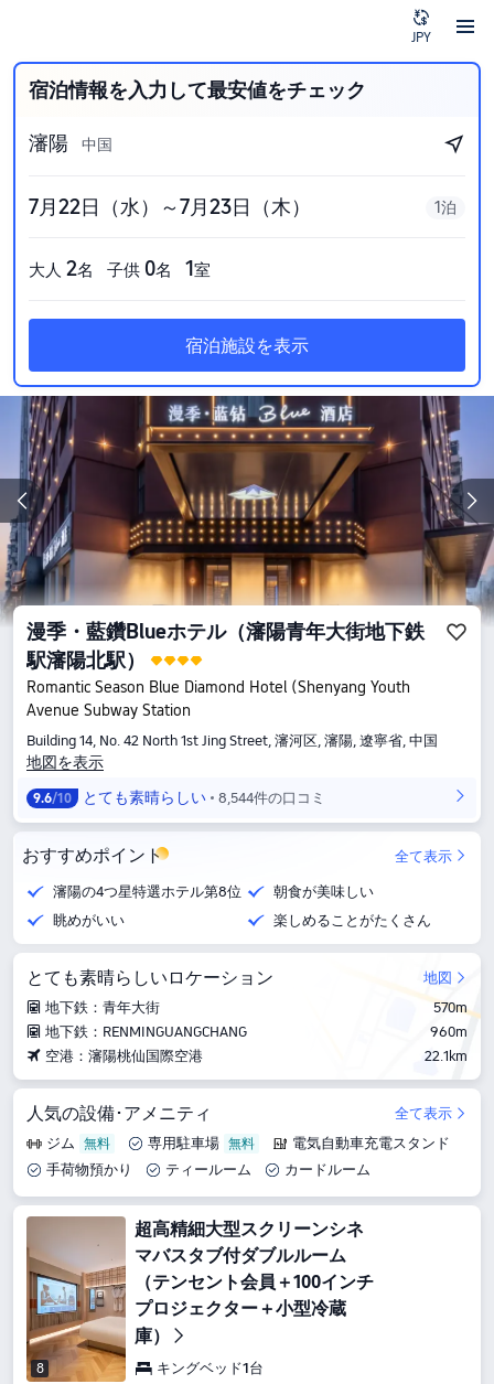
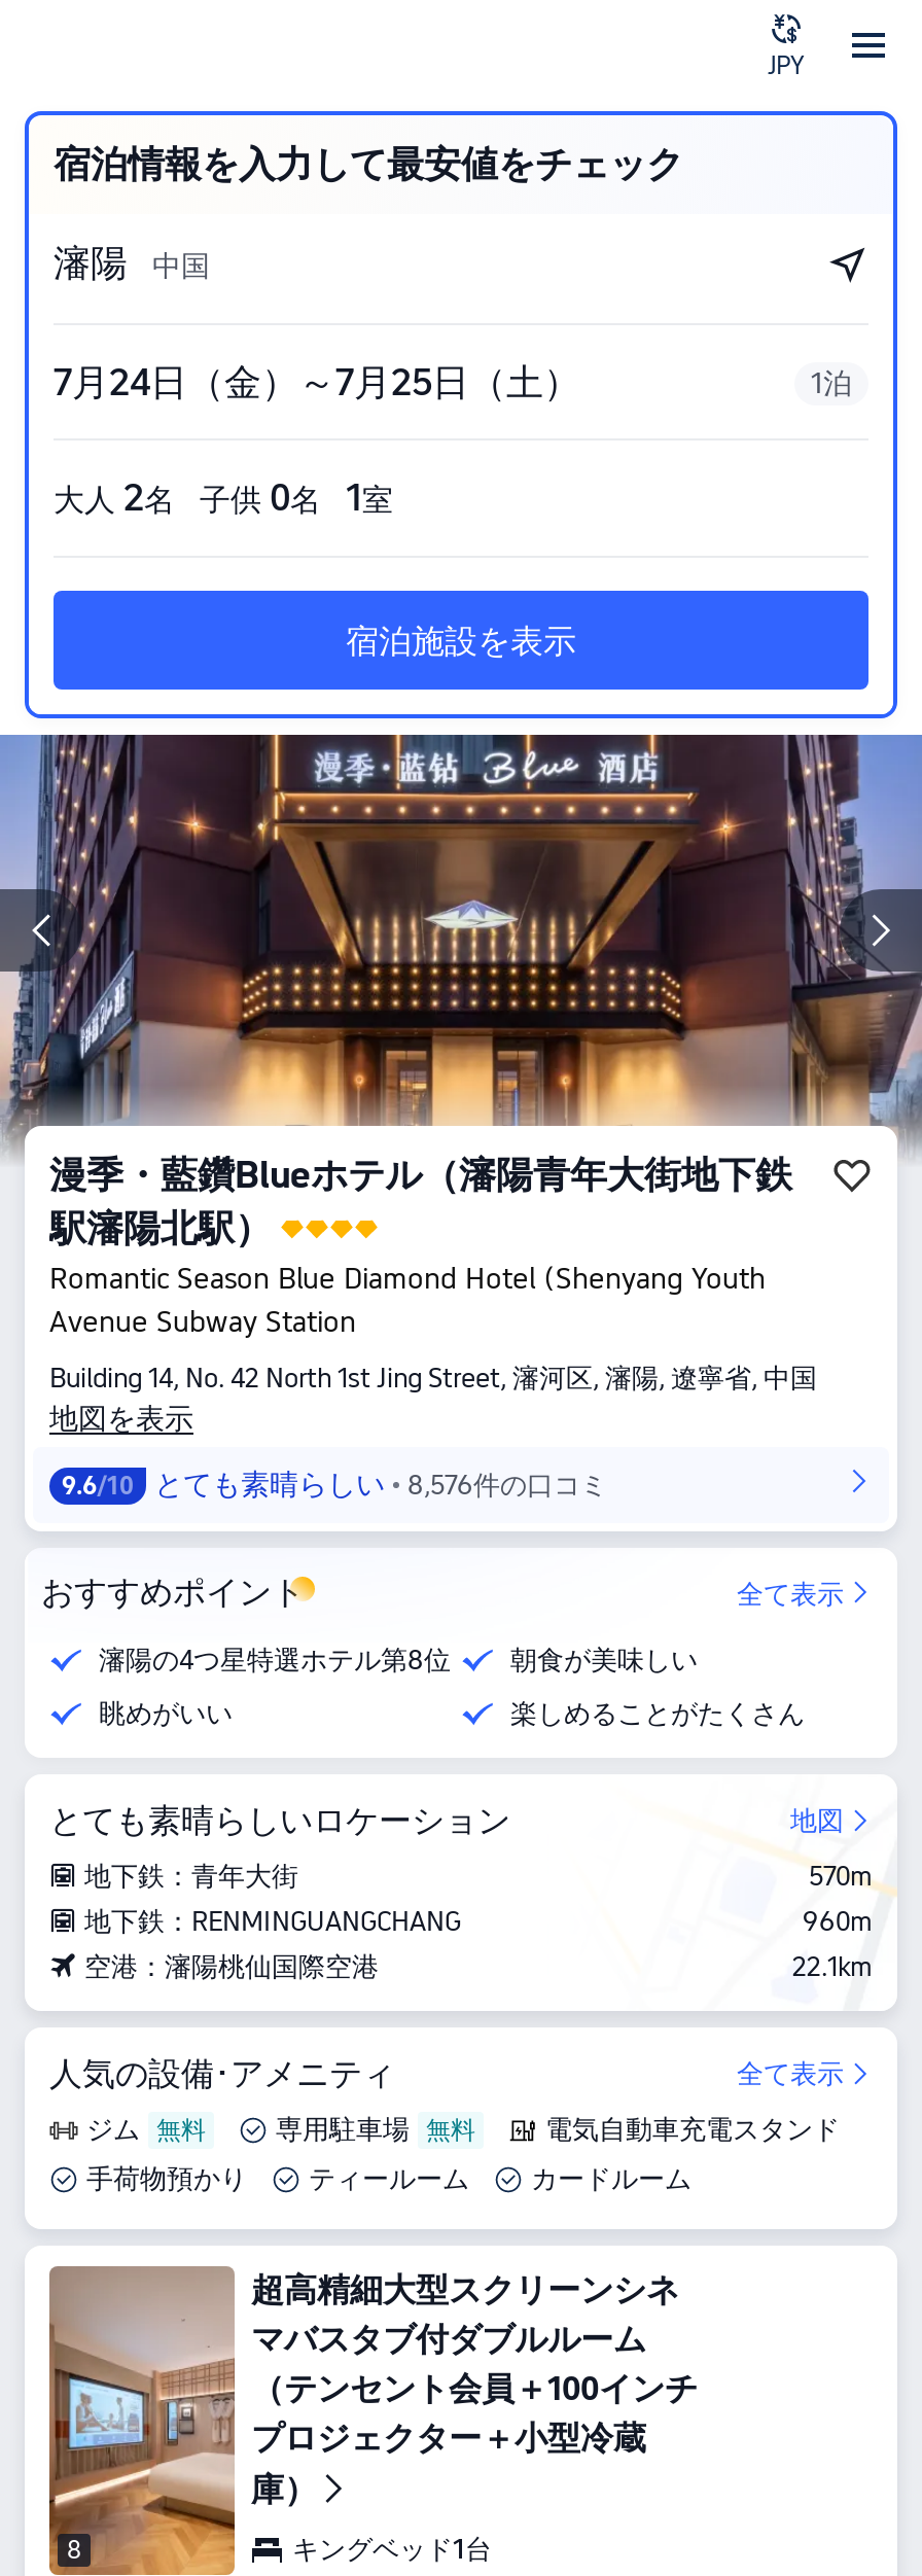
[29,195,311,218] 7月22日（水）～7月23日（木） -> [54,360,580,403] 7月24日（金）～7月25日（土）
[33,788,325,806] 9.6/10 とても素晴らしい 8,544件の口コミ -> [62,1468,607,1501] 9.6/10 とても素晴らしい 8,576件の口コミ

